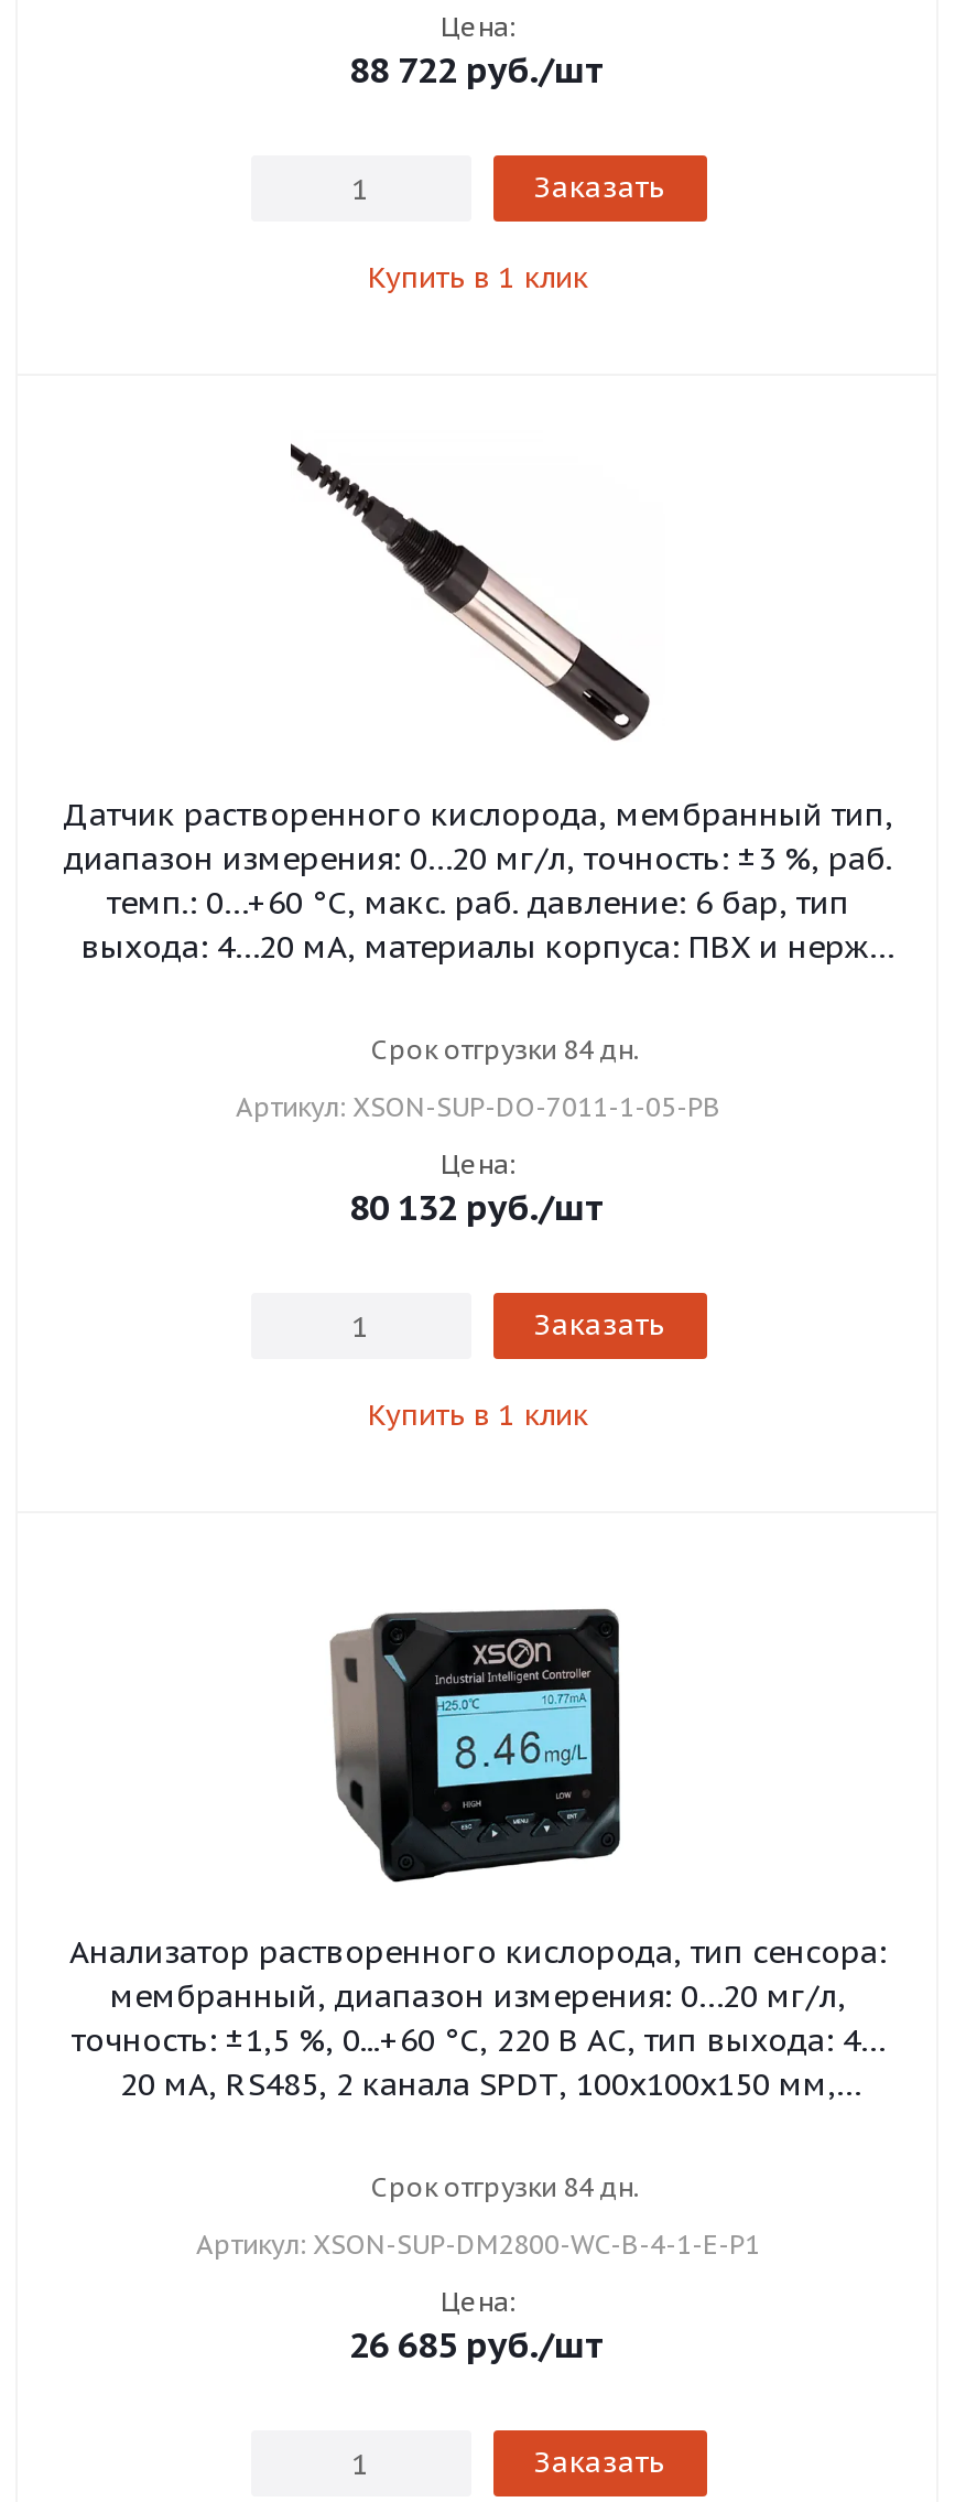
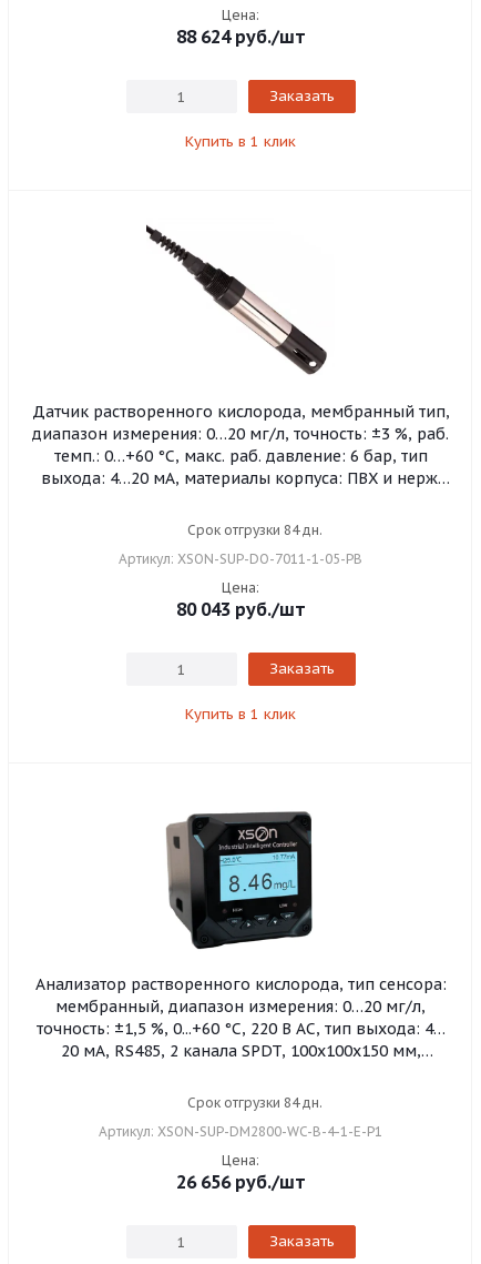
[349,47,607,91] 88 722 руб./шт -> [176,26,305,48] 88 624 руб./шт
[349,1185,607,1229] 80 132 руб./шт -> [176,598,305,620] 80 043 руб./шт
[349,2322,607,2366] 26 685 руб./шт -> [176,1171,305,1193] 26 656 руб./шт

